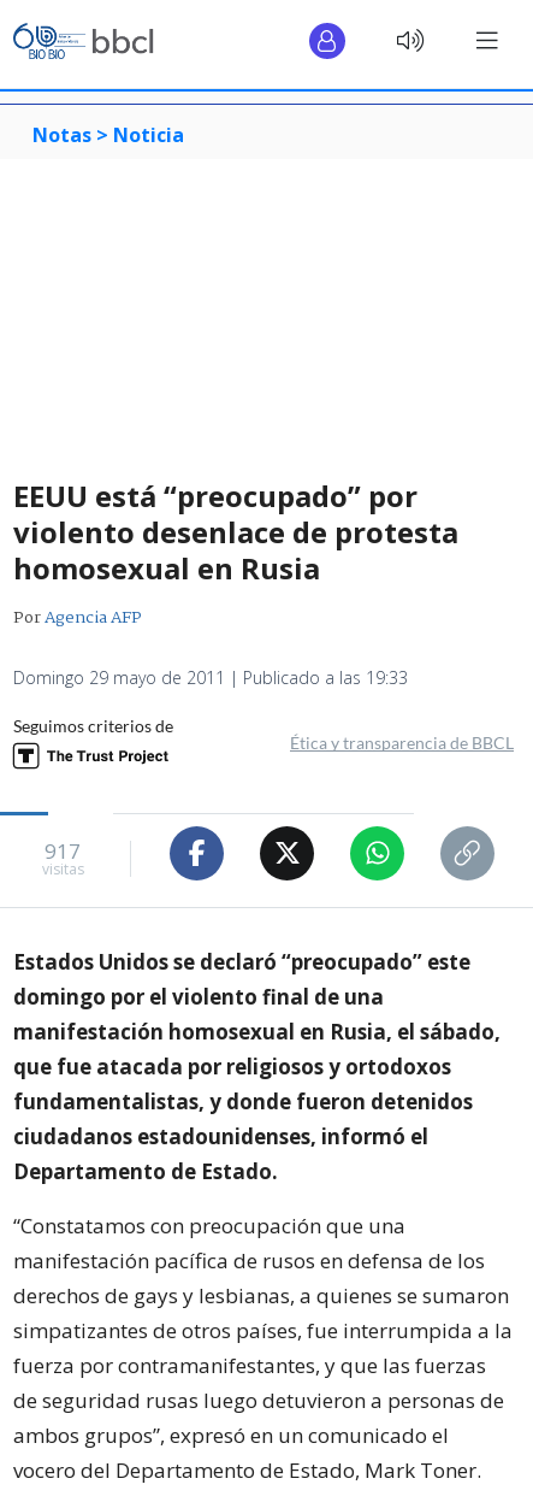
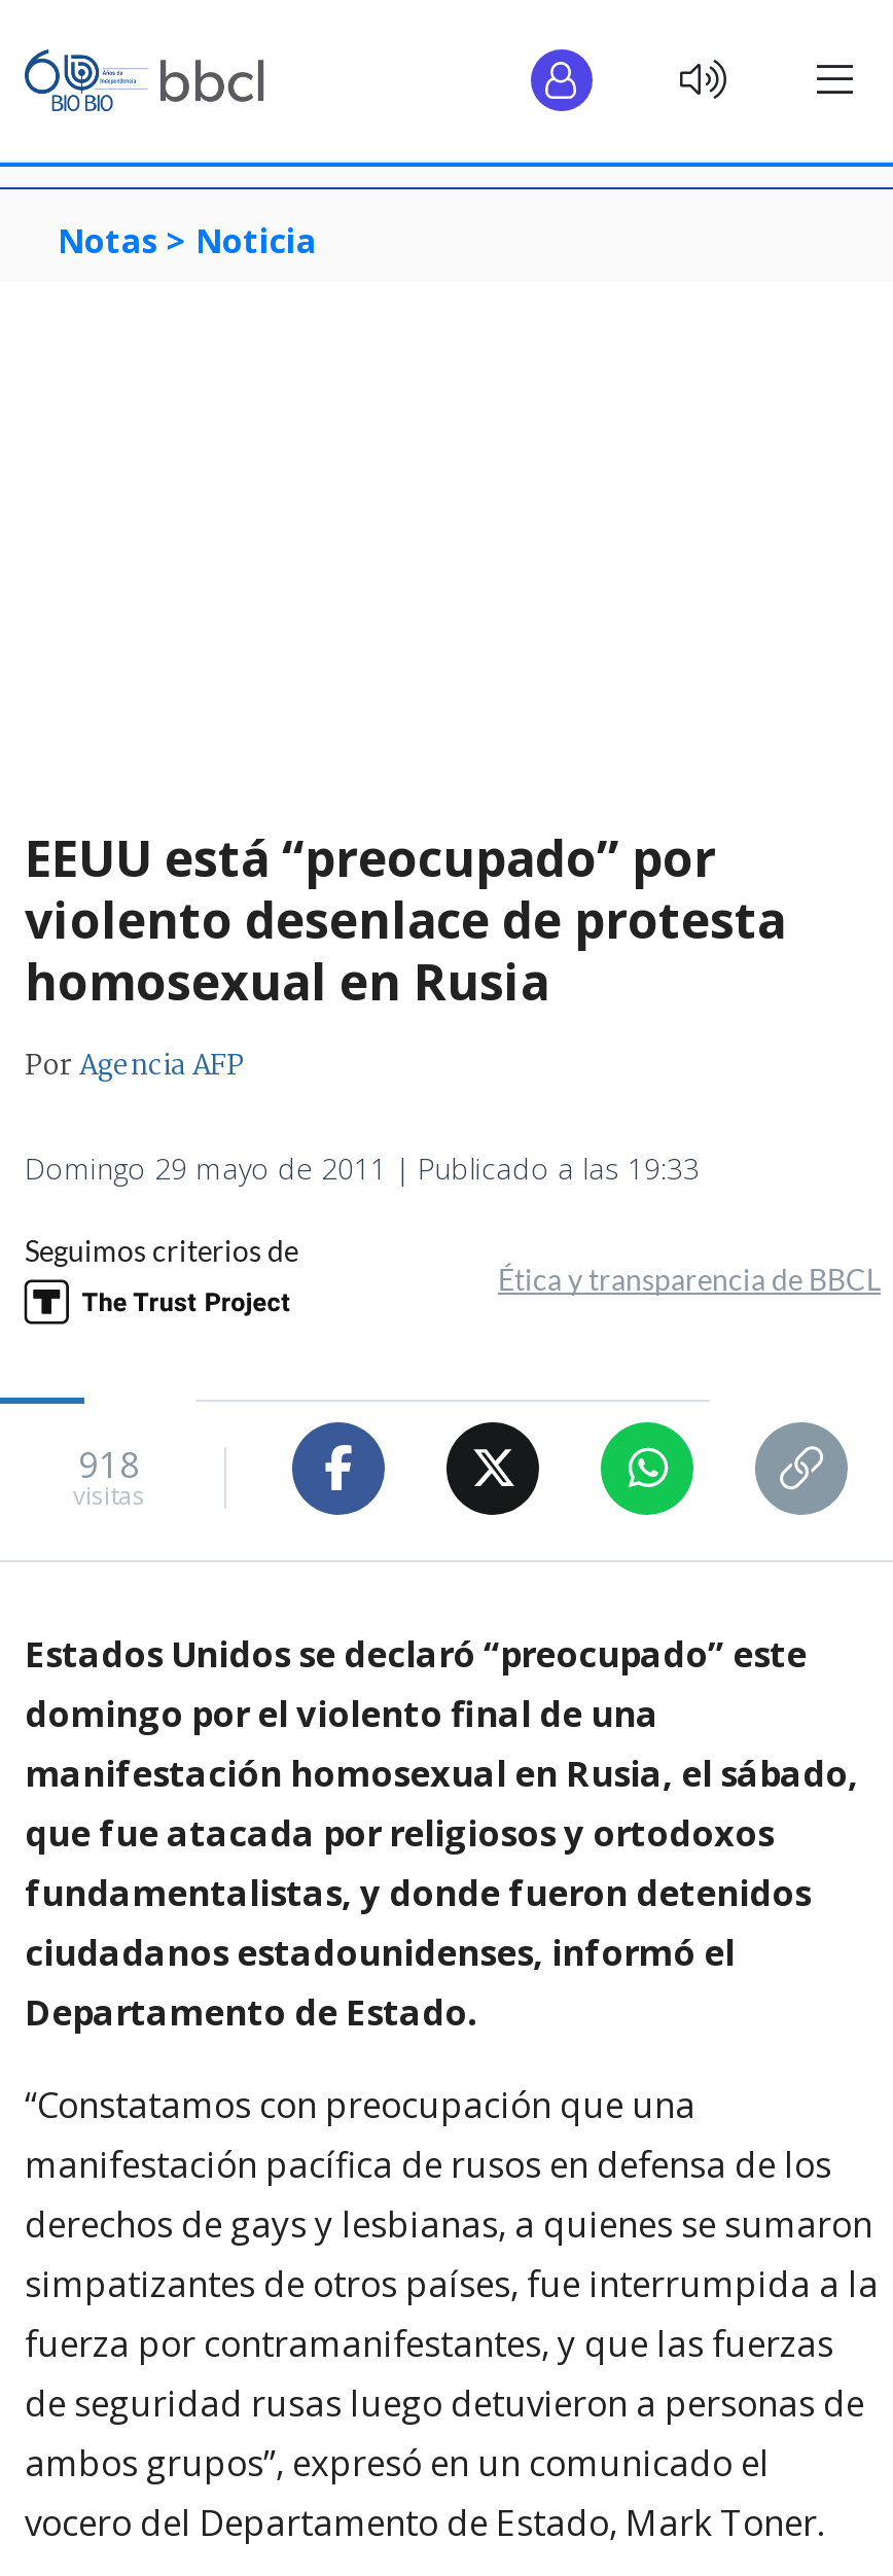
[45,837,81,865] 917 -> [78,1441,140,1489] 918

